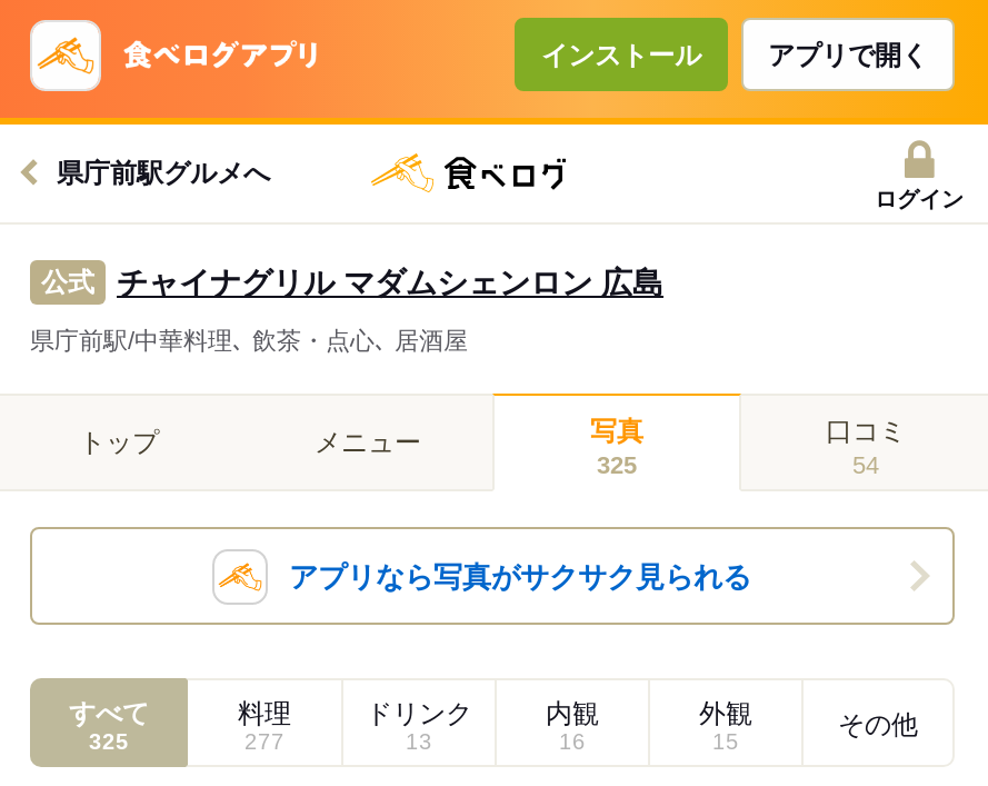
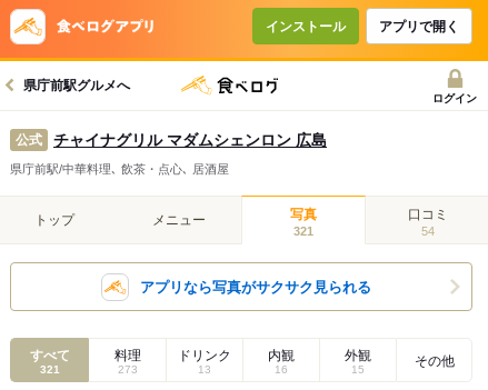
[597,451,637,478] 325 -> [293,224,313,238] 321
[89,729,129,754] 325 -> [39,363,59,376] 321
[244,729,285,754] 277 -> [117,363,137,376] 273

